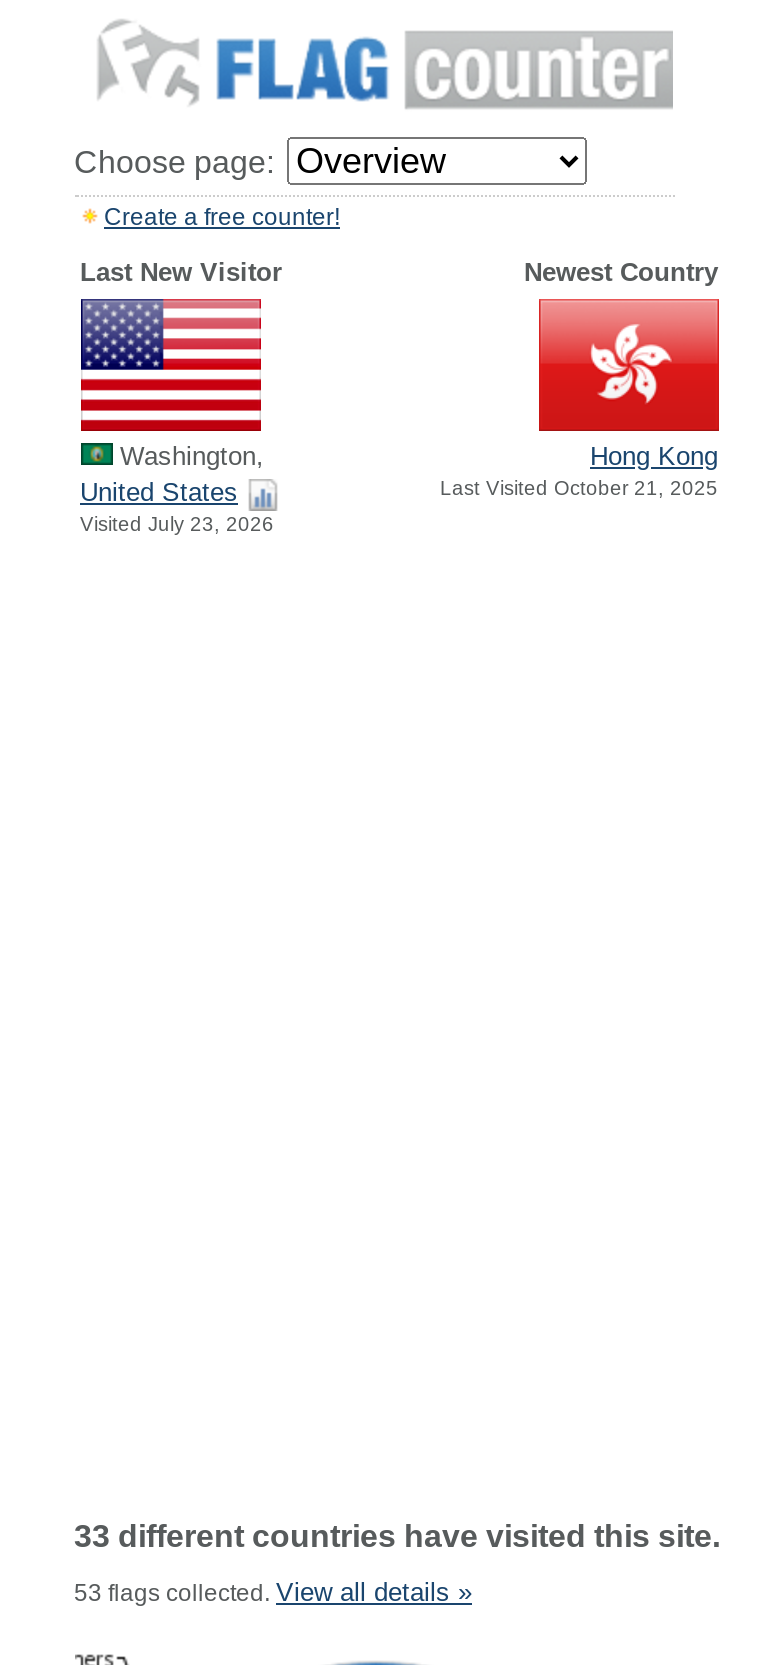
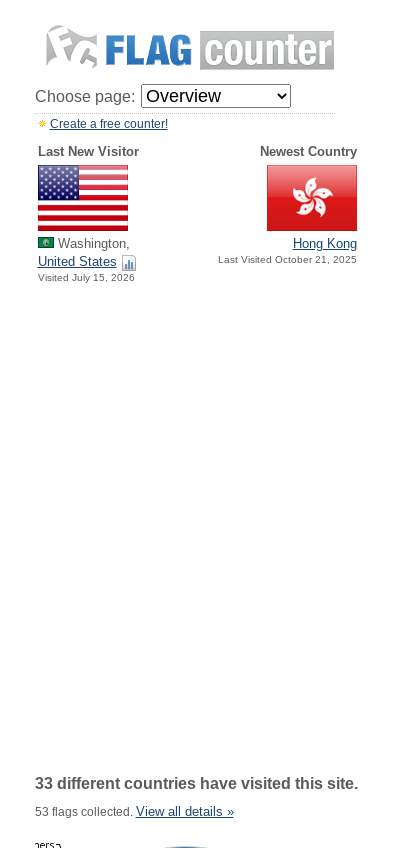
[80,514,274,536] Visited July 23, 2026 -> [37,272,134,283] Visited July 15, 2026

